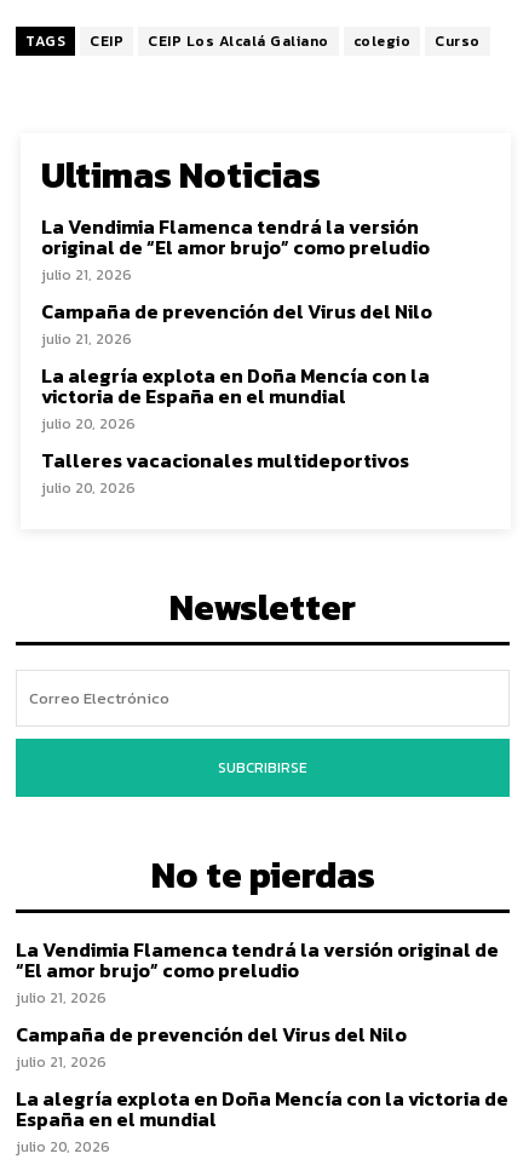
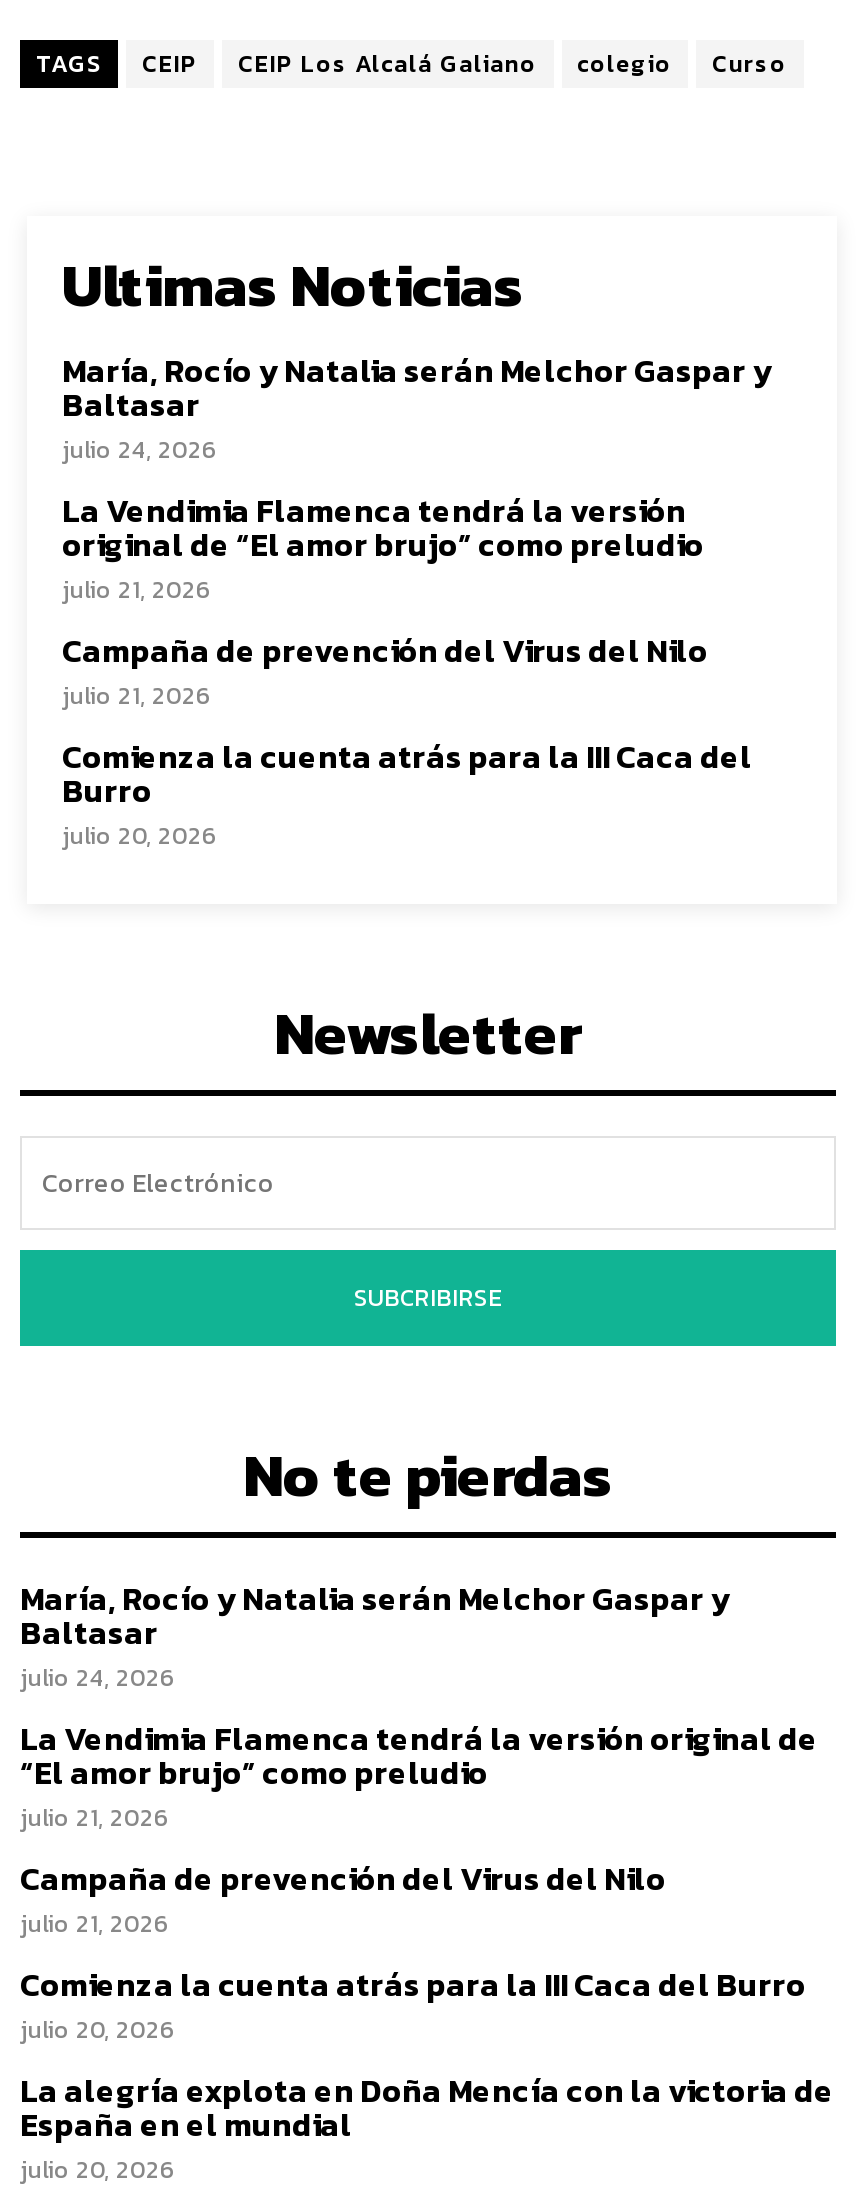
none -> [62,346,772,468] María, Rocío y Natalia serán Melchor Gaspar y | Baltasar | julio 24, 2026
[41,361,430,475] La alegría explota en Doña Mencía con la | victoria de España en el mundial | julio 20, 2026 | Talleres vacacionales multideportivos -> [62,732,752,814] Comienza la cuenta atrás para la III Caca del | Burro
none -> [20,1574,730,1696] María, Rocío y Natalia serán Melchor Gaspar y | Baltasar | julio 24, 2026
none -> [20,1960,806,2048] Comienza la cuenta atrás para la III Caca del Burro | julio 20, 2026

